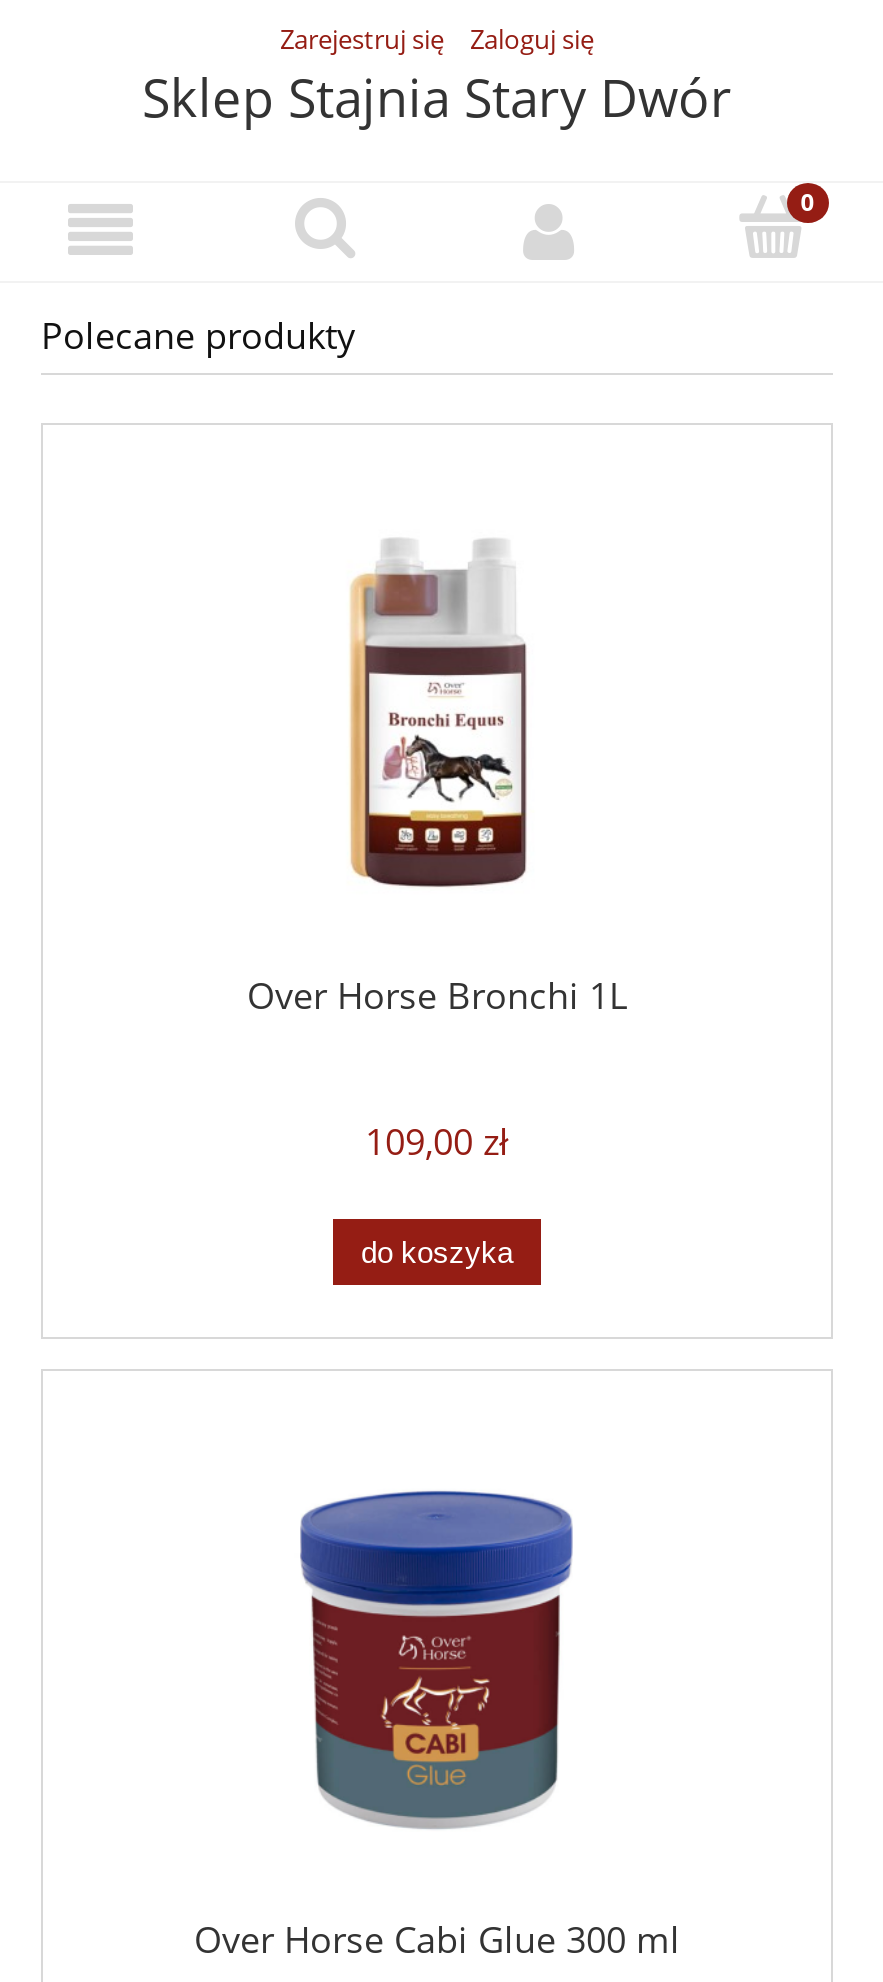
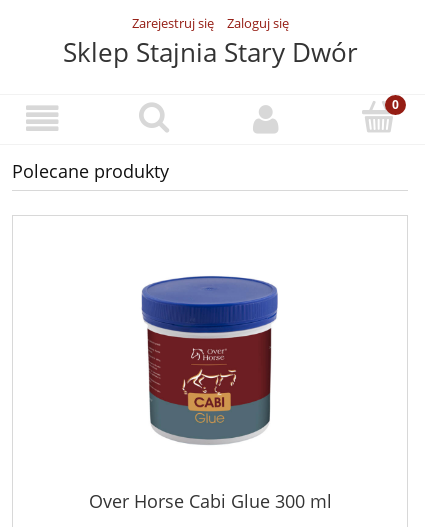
[349,539,529,889] [image] -> none
[247,971,627,1268] Over Horse Bronchi 1L | 109,00 zł | do koszyka -> none

